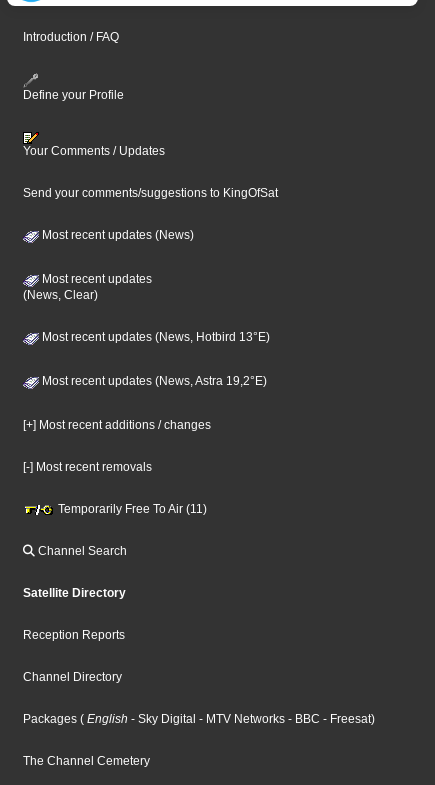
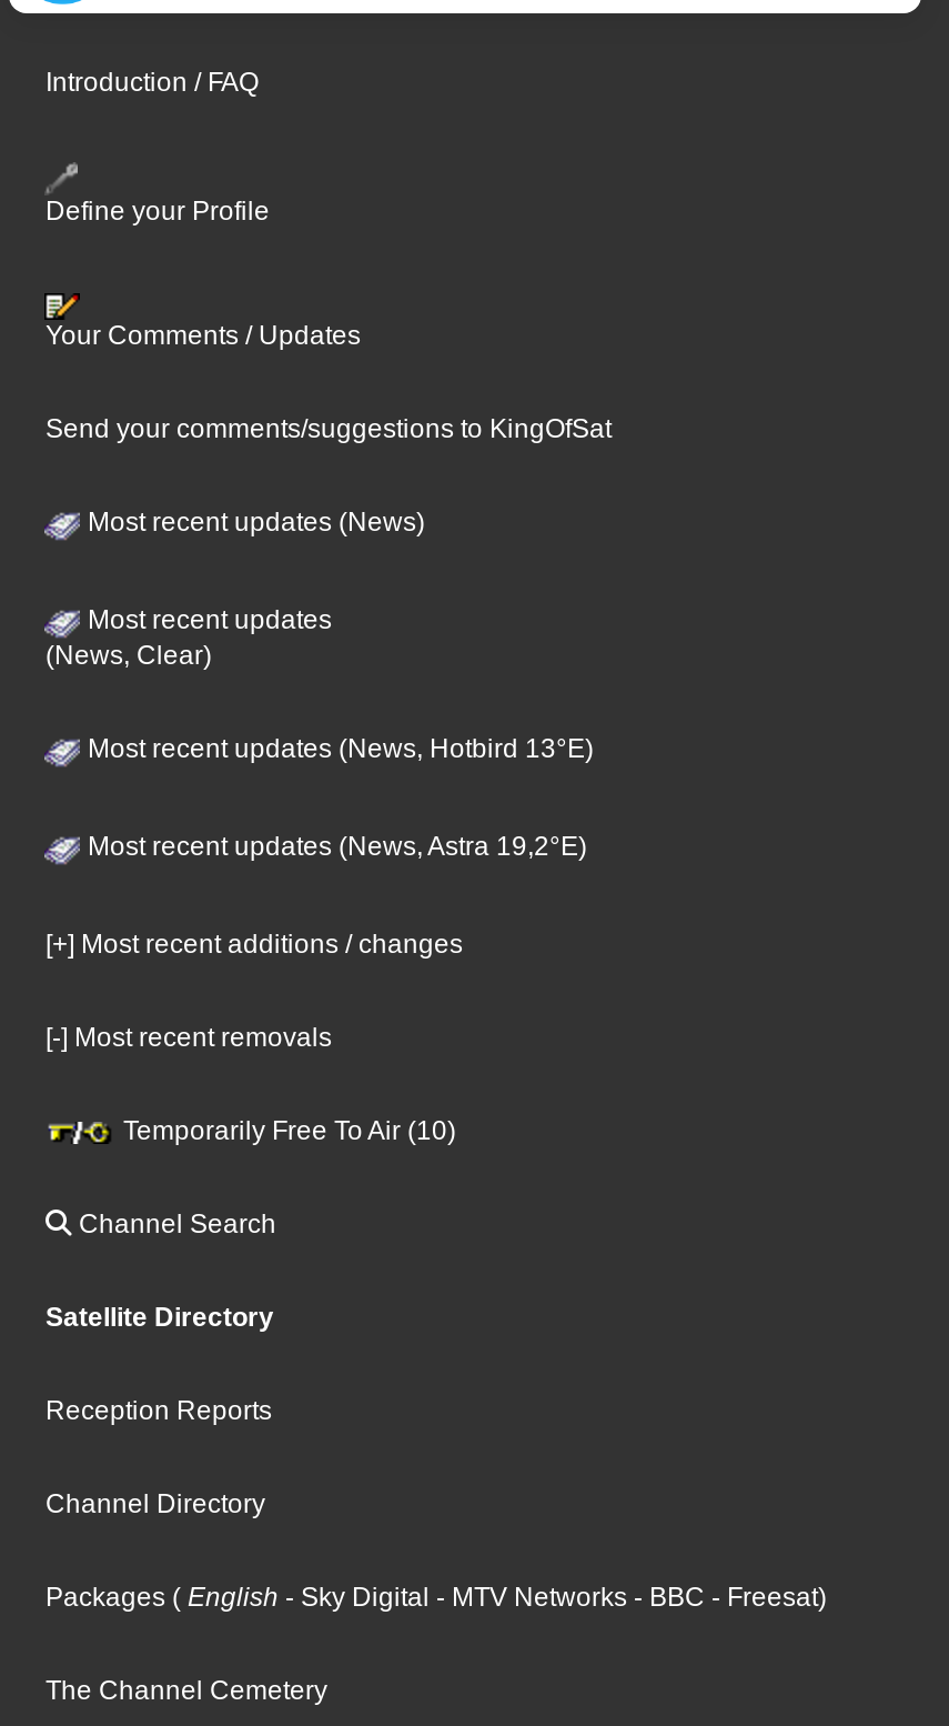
[55,502,207,516] Temporarily Free To Air (11) -> [116,1114,456,1146] Temporarily Free To Air (10)

